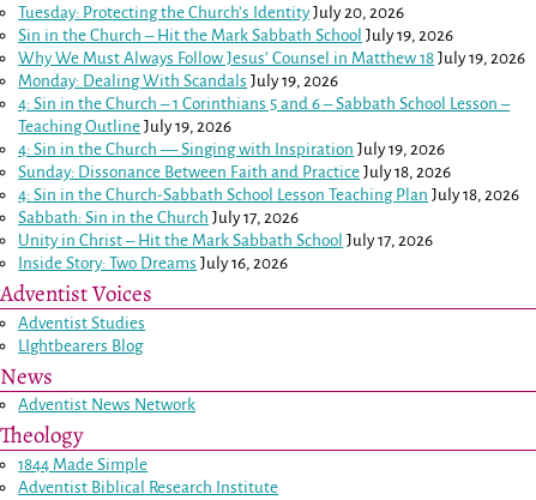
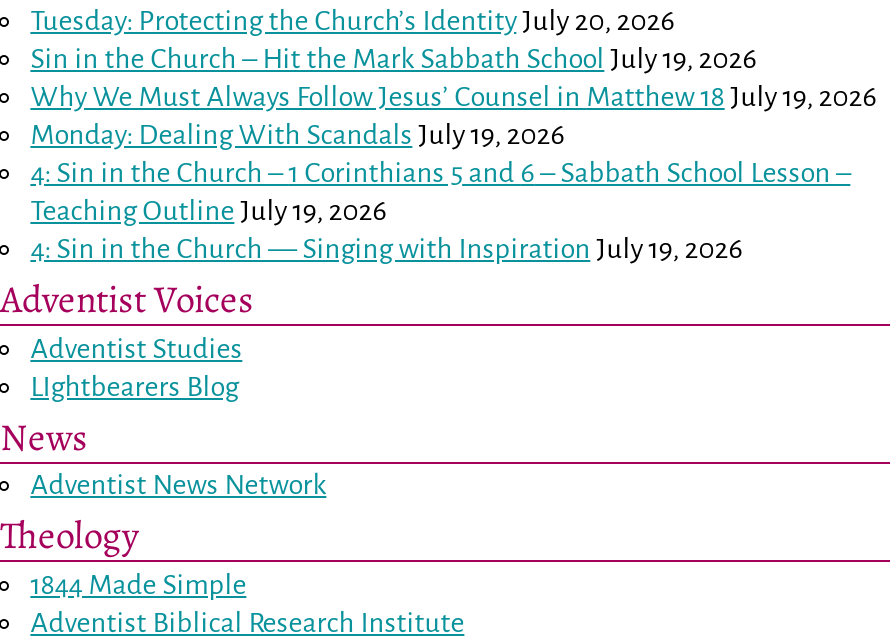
[18,163,519,272] Sunday: Dissonance Between Faith and Practice July 18, 2026 | 4: Sin in the Church-Sabbath School Lesson Teaching Plan July 18, 2026 | Sabbath: Sin in the Church July 17, 2026 | Unity in Christ – Hit the Mark Sabbath School July 17, 2026 | Inside Story: Two Dreams July 16, 2026 -> none

